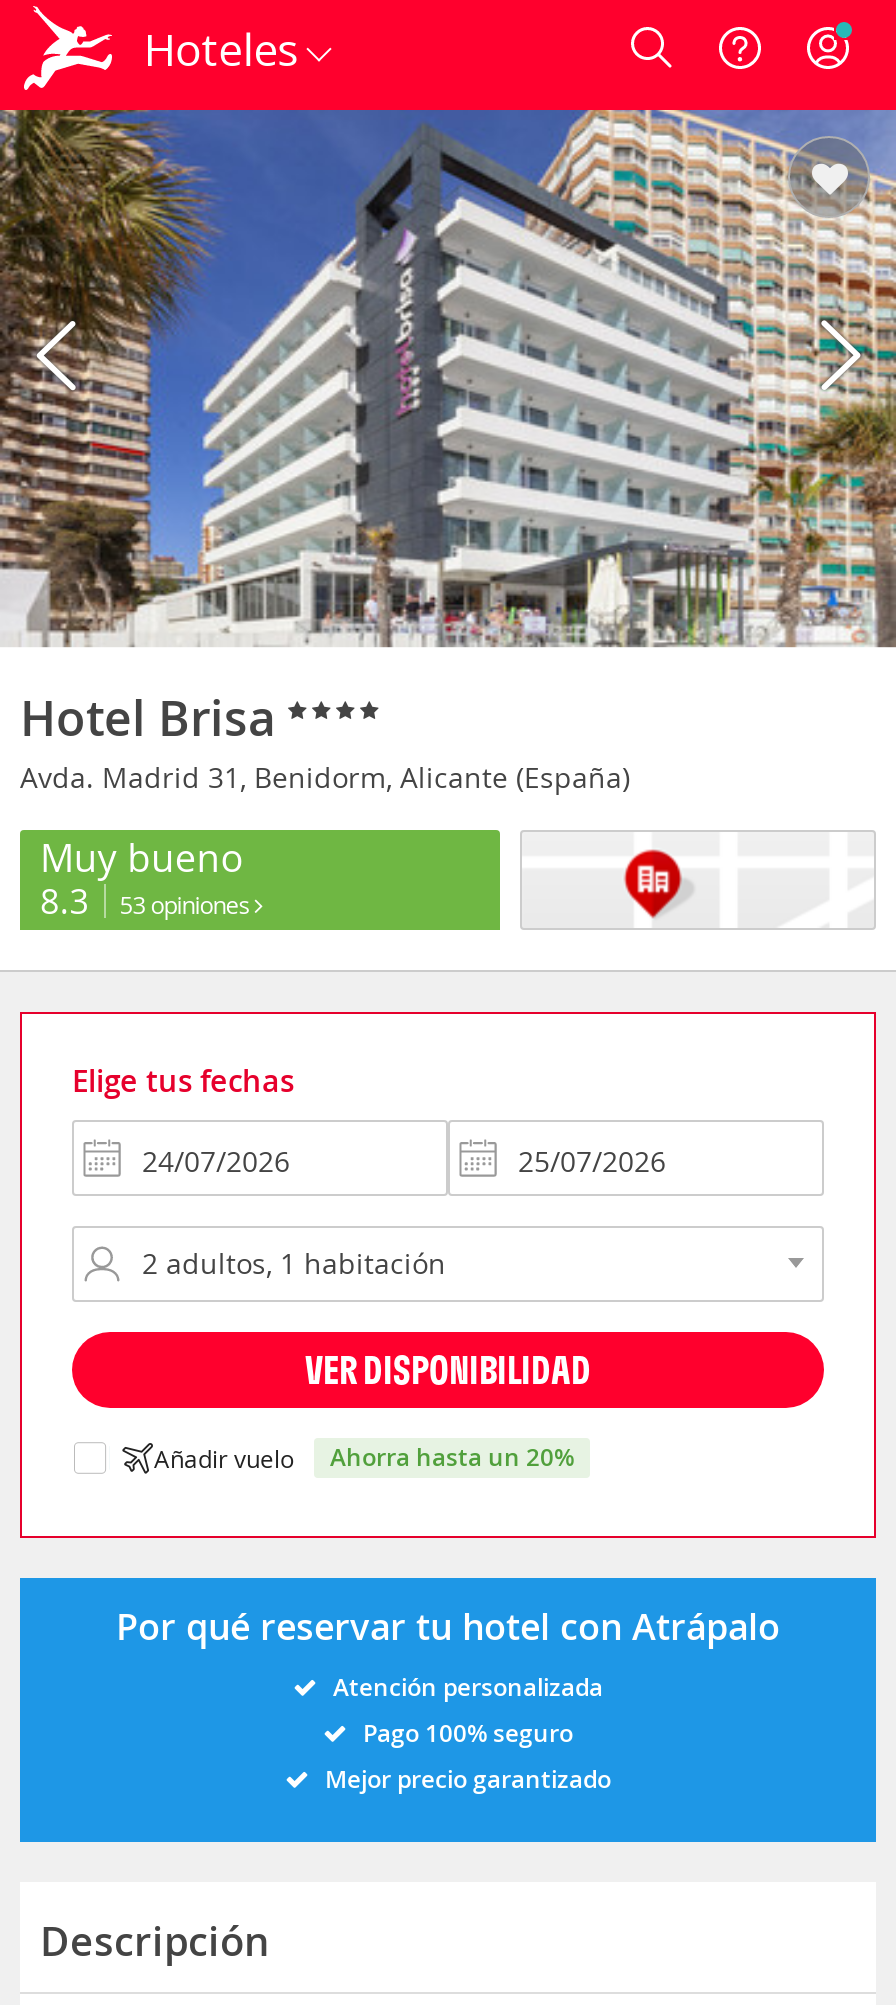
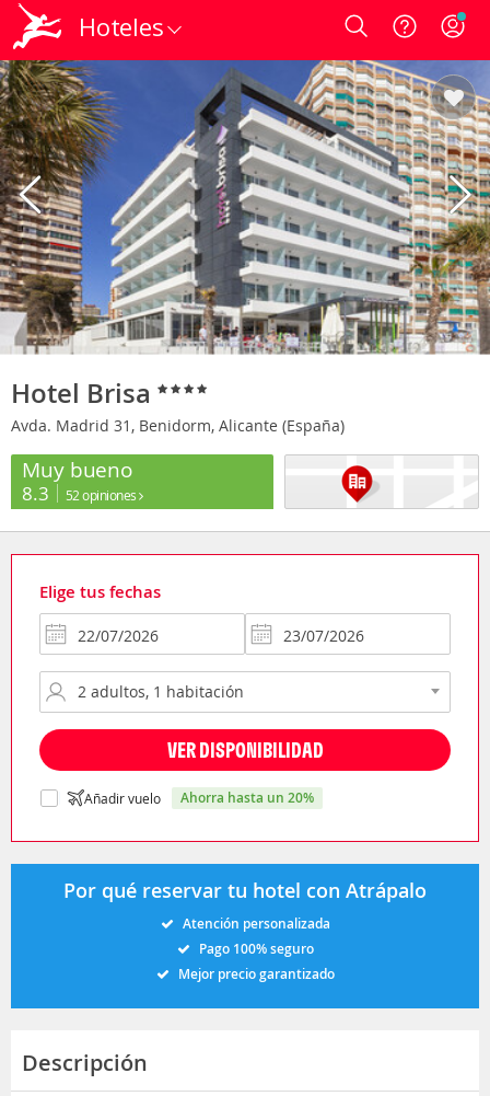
[40,878,254,924] 8.3 53 opiniones -> [22,480,139,506] 8.3 52 opiniones

